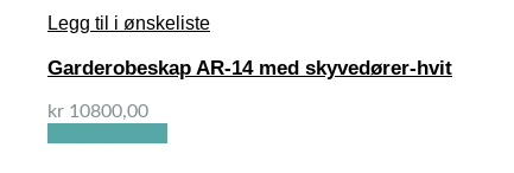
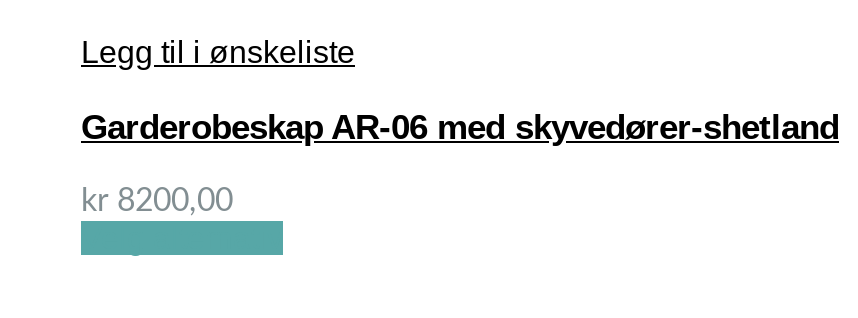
[47,55,452,79] Garderobeskap AR-14 med skyvedører-hvit -> [81,107,839,147] Garderobeskap AR-06 med skyvedører-shetland
[47,102,148,121] kr 10800,00 -> [81,185,233,217] kr 8200,00

